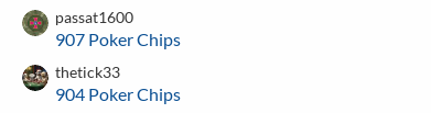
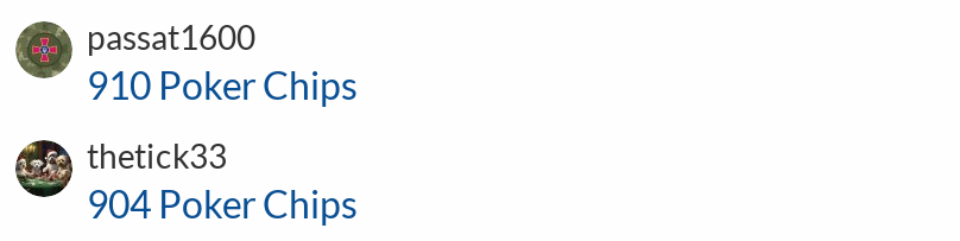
[55,28,181,49] 907 Poker Chips -> [87,61,358,106] 910 Poker Chips

